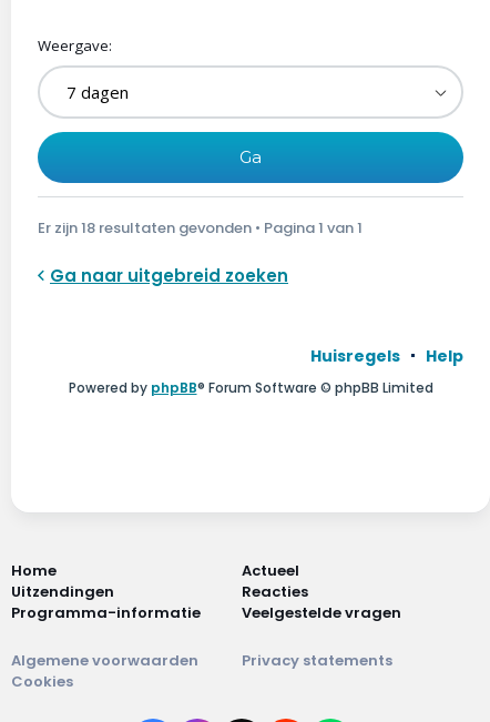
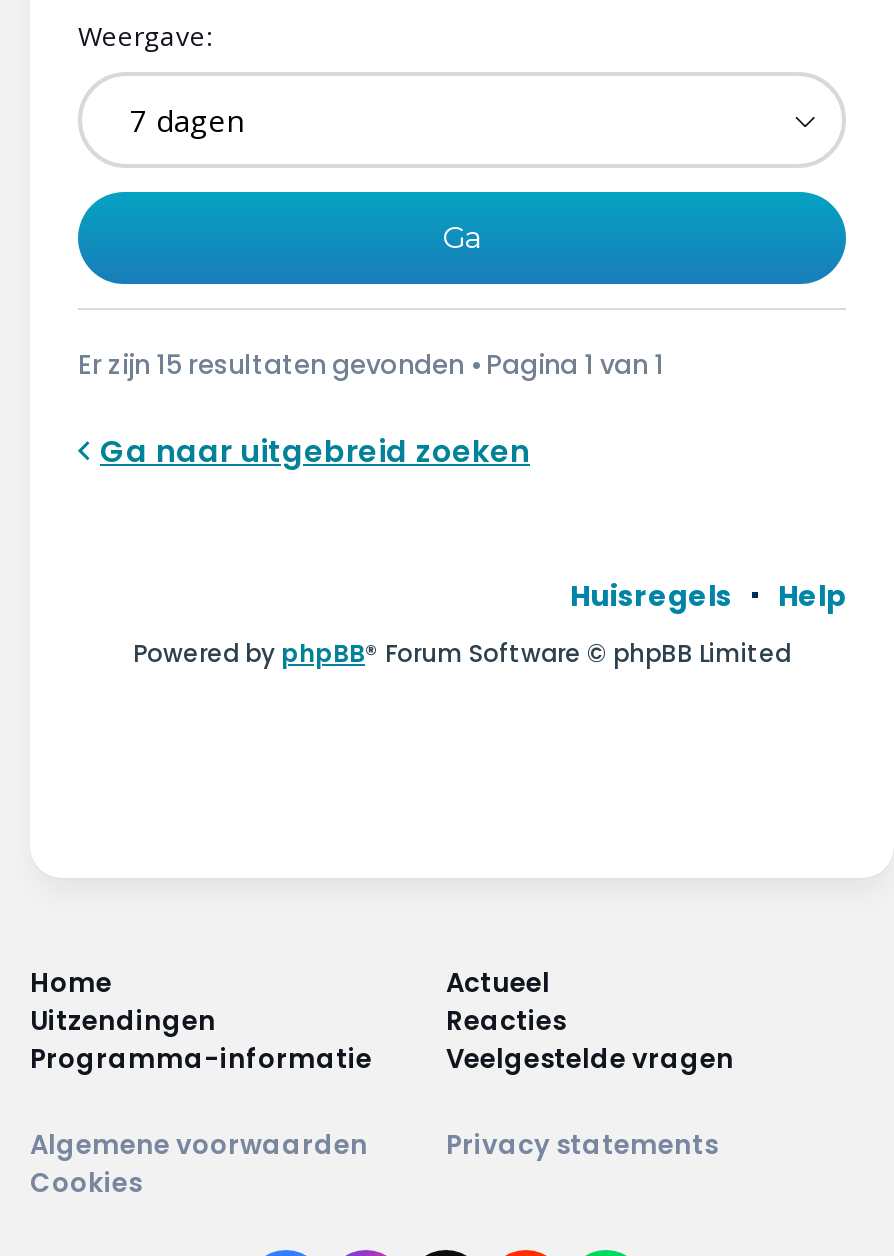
[38,218,363,239] Er zijn 18 resultaten gevonden • Pagina 1 van 1 -> [78,346,664,384] Er zijn 15 resultaten gevonden • Pagina 1 van 1

